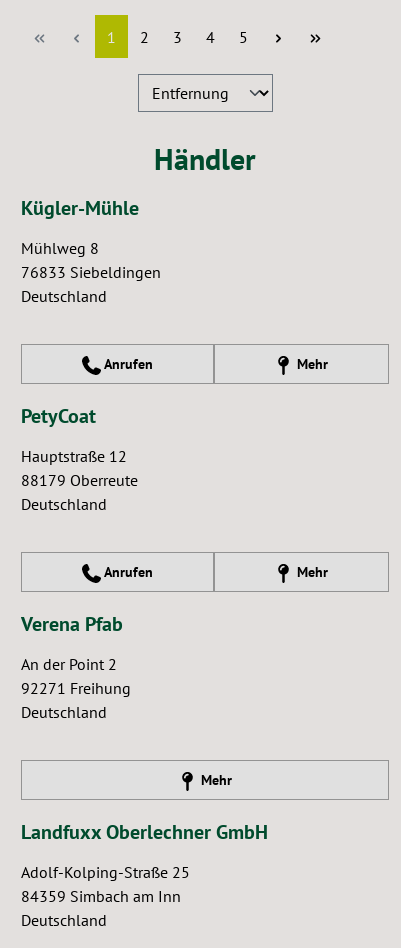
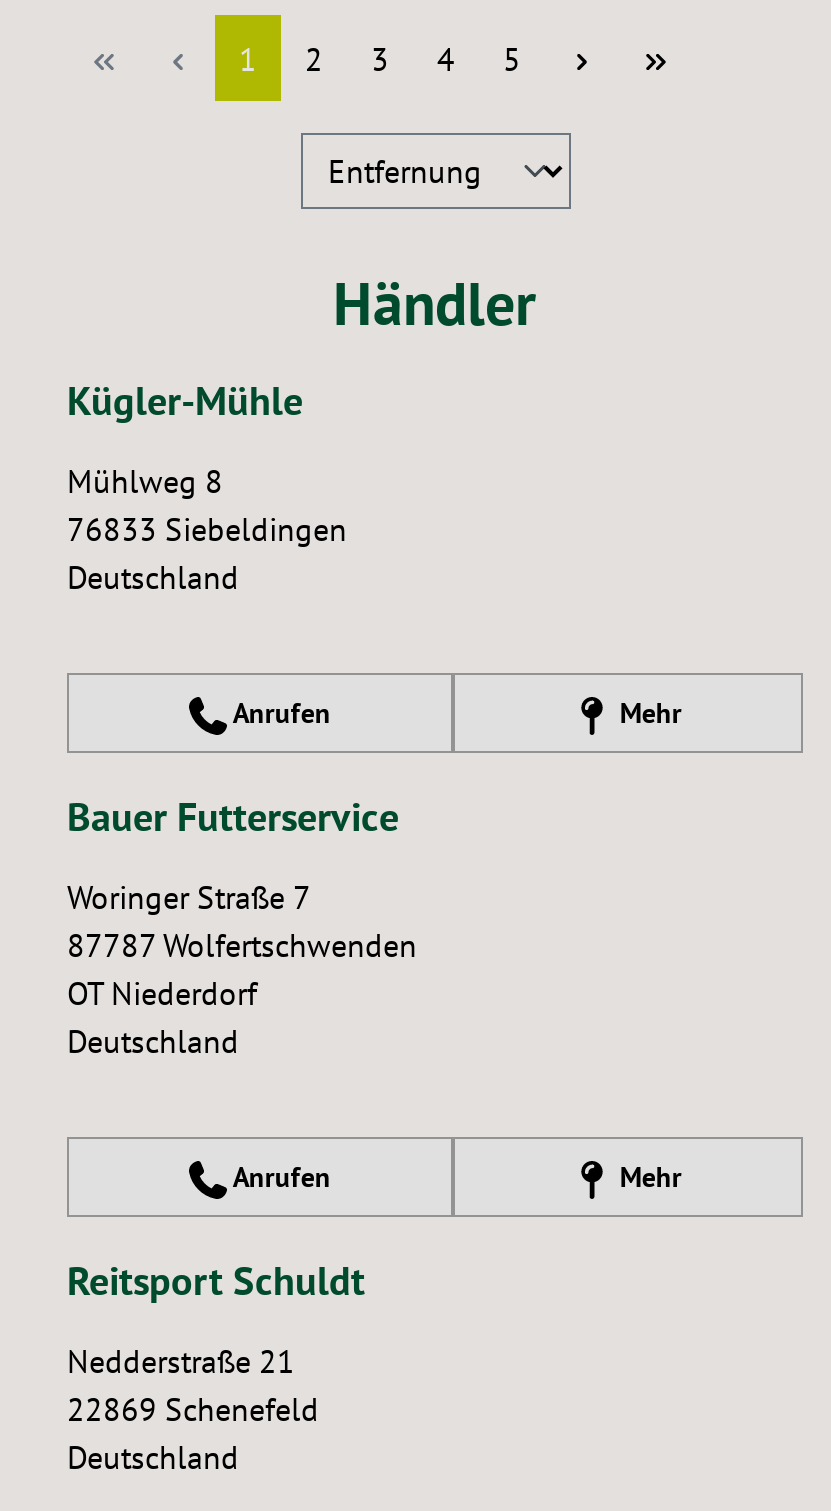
[21,403,96,429] PetyCoat -> [67,791,399,843] Bauer Futterservice
[21,446,138,490] Hauptstraße 12 | 88179 Oberreute -> [67,877,417,1013] Woringer Straße 7 | 87787 Wolfertschwenden | OT Niederdorf
moved [21,494,328,581] -> [67,1021,682,1195]: Deutschland | Anrufen | Mehr
[21,611,268,906] Verena Pfab | An der Point 2 | 92271 Freihung | Deutschland | Mehr | Landfuxx Oberlechner GmbH | Adolf-Kolping-Straße 25 | 84359 Simbach am Inn -> [67,1255,365,1429] Reitsport Schuldt | Nedderstraße 21 | 22869 Schenefeld

